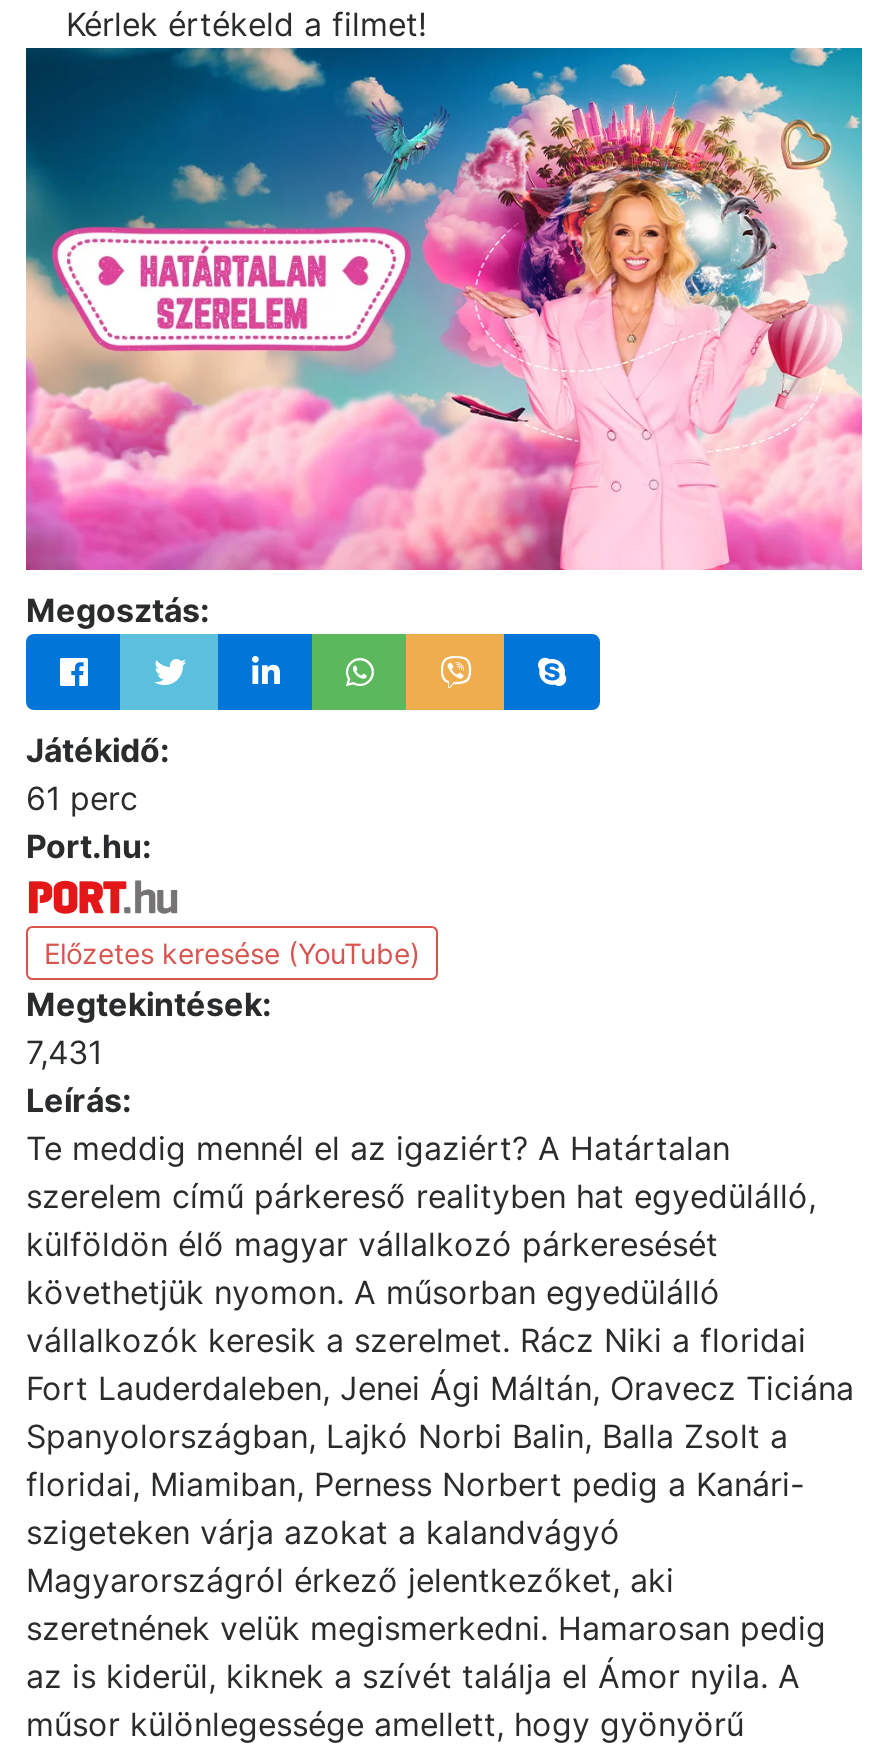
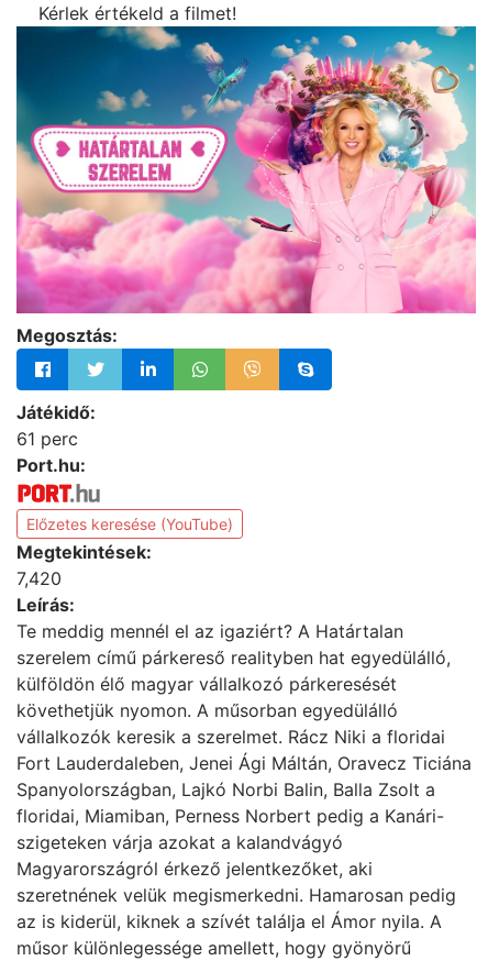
[26,1033,102,1073] 7,431 -> [16,568,62,590] 7,420

